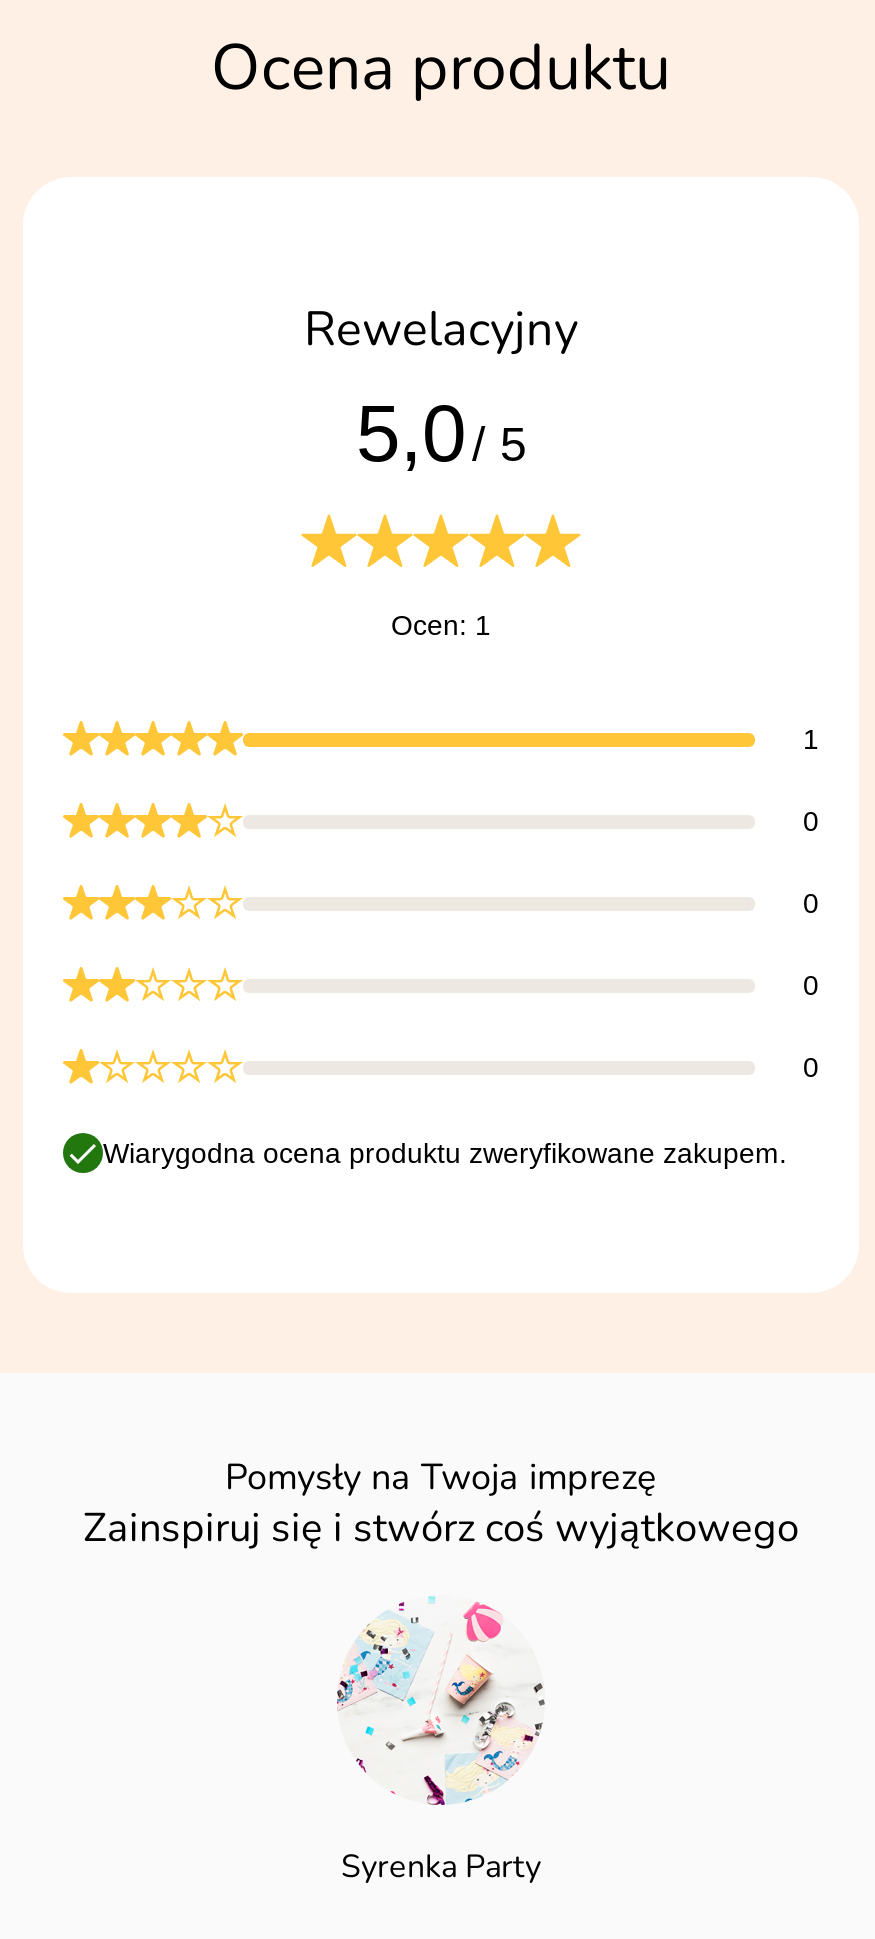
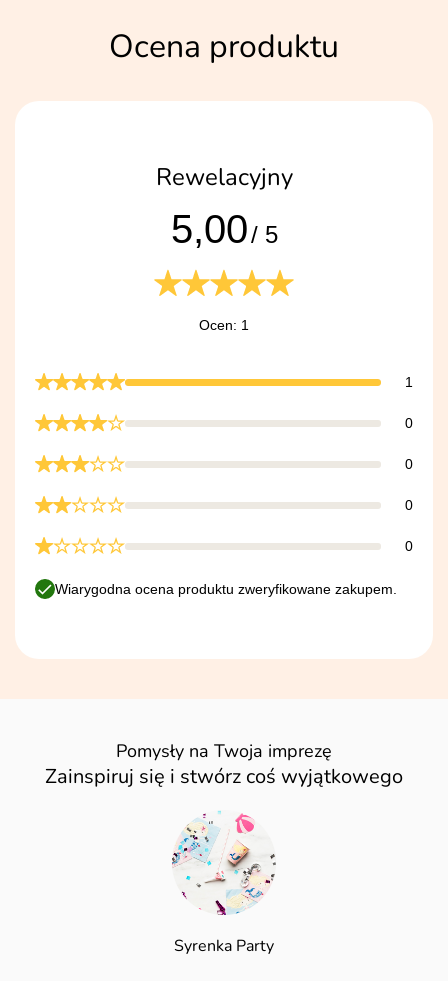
[356,390,526,478] 5,0 / 5 -> [170,207,277,251] 5,00 / 5

